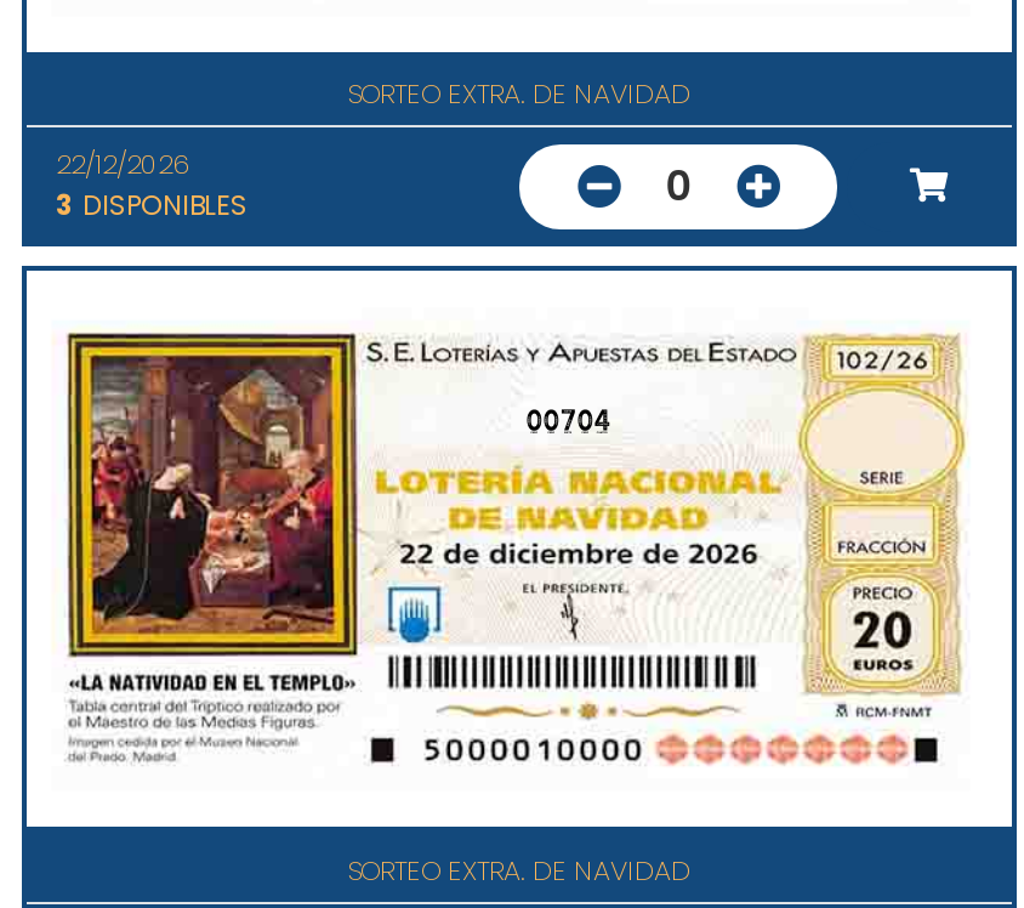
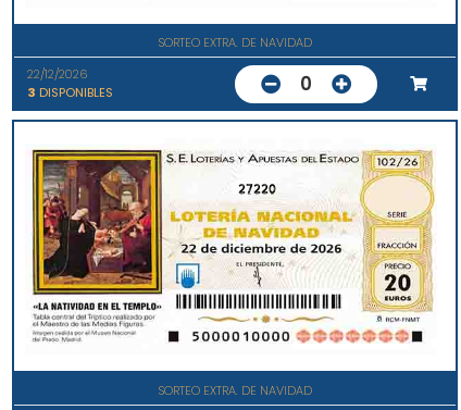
[526,401,611,440] 00704 -> [238,180,276,198] 27220

